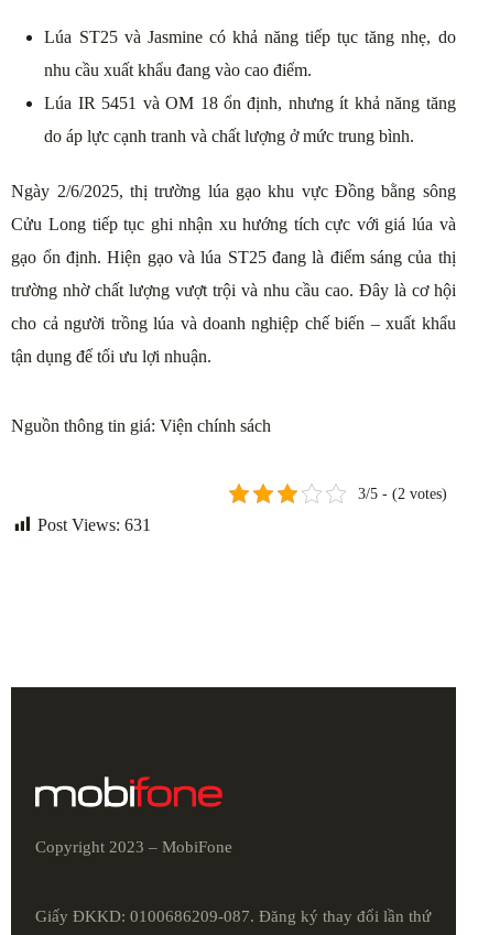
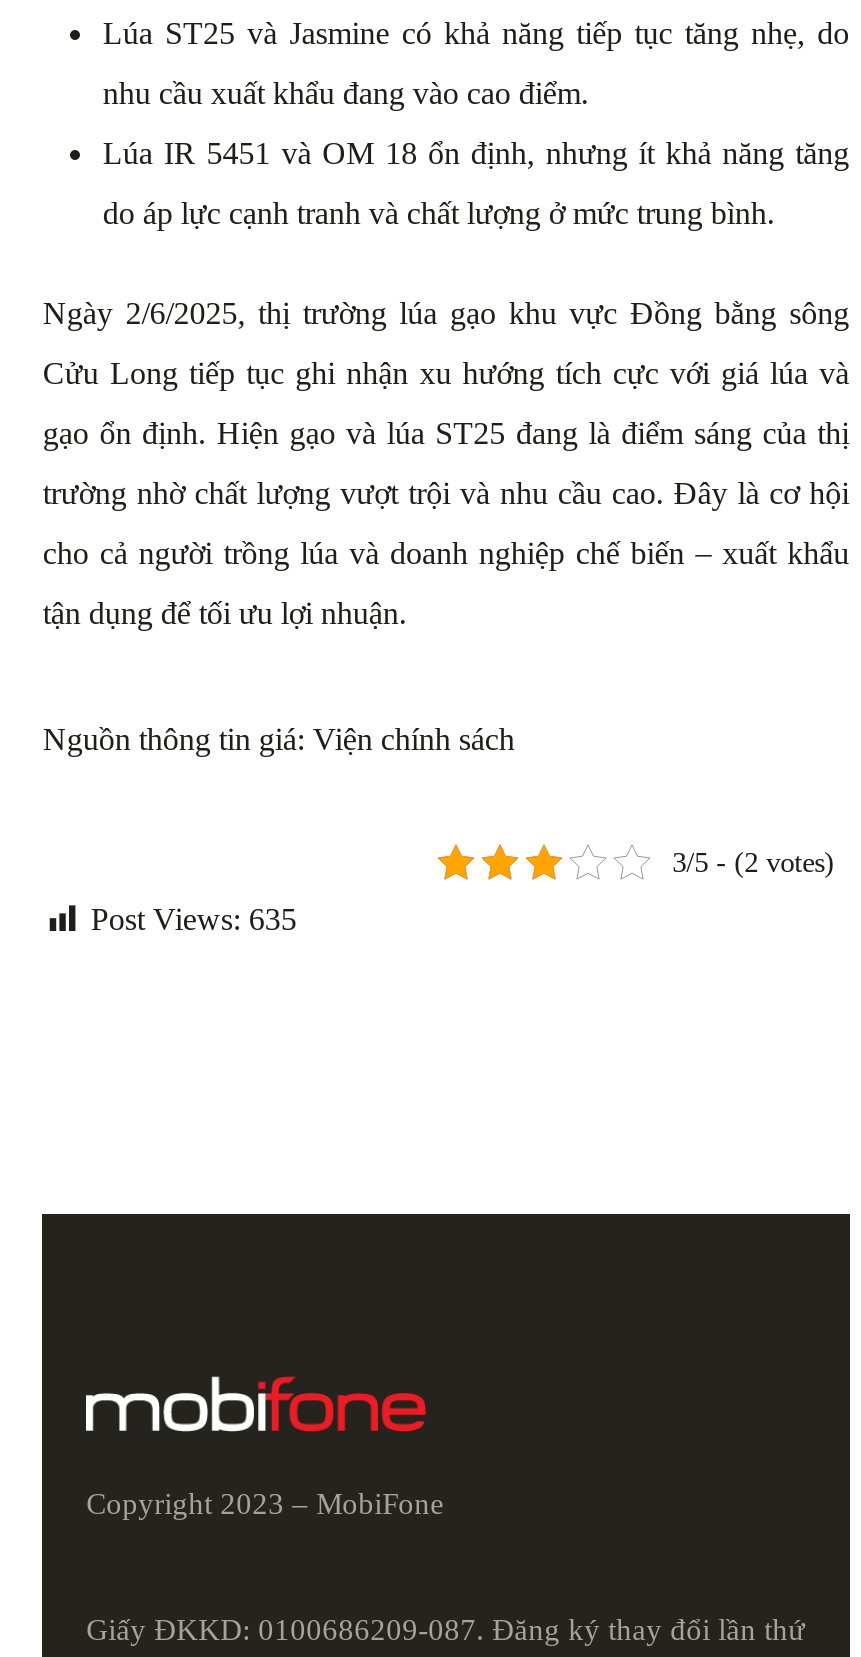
[38,515,151,534] Post Views: 631 -> [91,901,297,935] Post Views: 635

